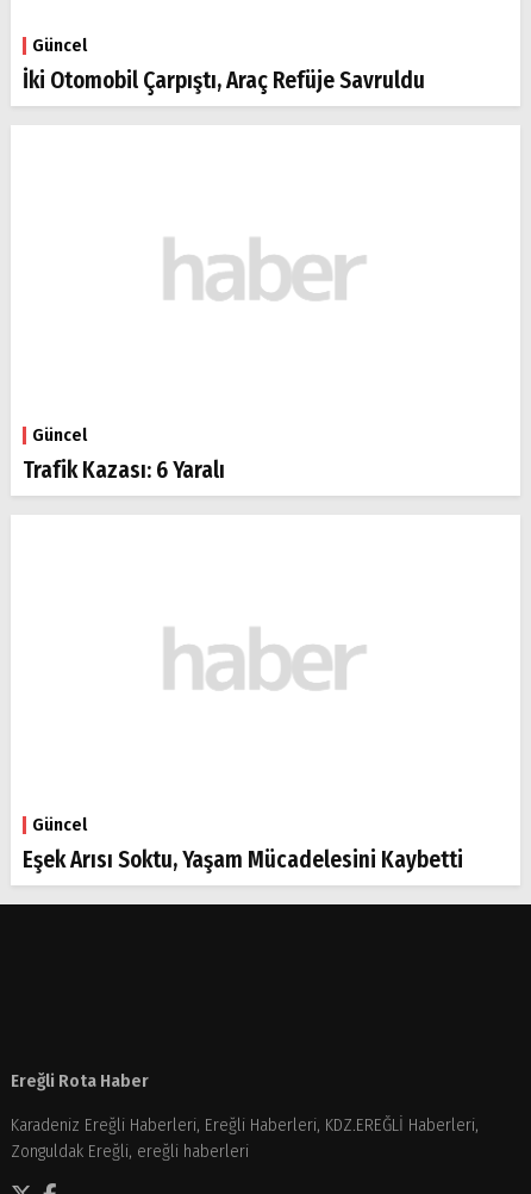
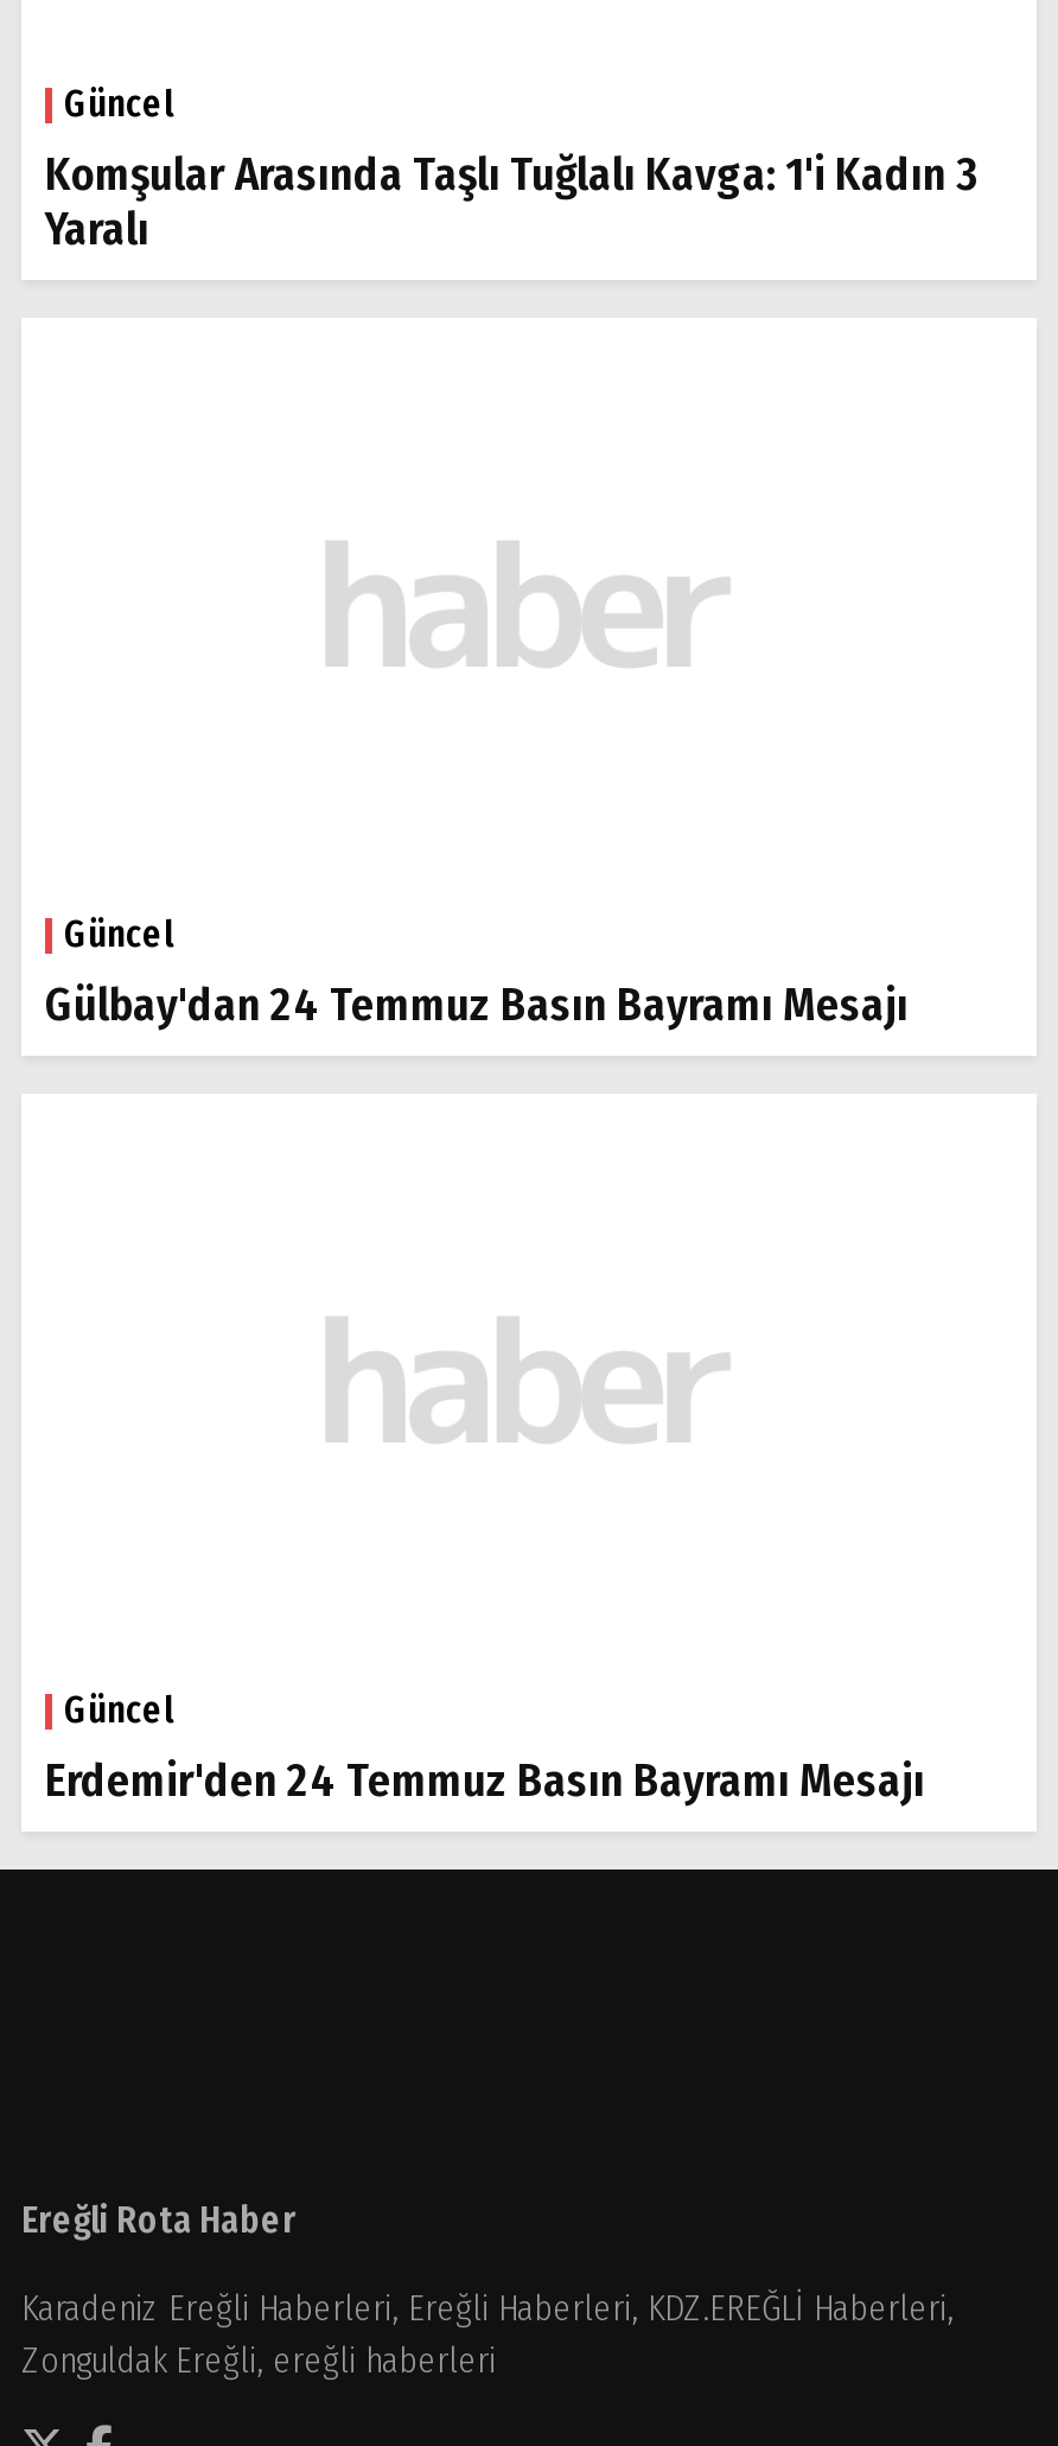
[23,67,425,94] İki Otomobil Çarpıştı, Araç Refüje Savruldu -> [45,148,977,257] Komşular Arasında Taşlı Tuğlalı Kavga: 1'i Kadın 3 | Yaralı
[23,456,225,484] Trafik Kazası: 6 Yaralı -> [45,977,909,1032] Gülbay'dan 24 Temmuz Basın Bayramı Mesajı
[23,846,463,873] Eşek Arısı Soktu, Yaşam Mücadelesini Kaybetti -> [45,1753,925,1807] Erdemir'den 24 Temmuz Basın Bayramı Mesajı

